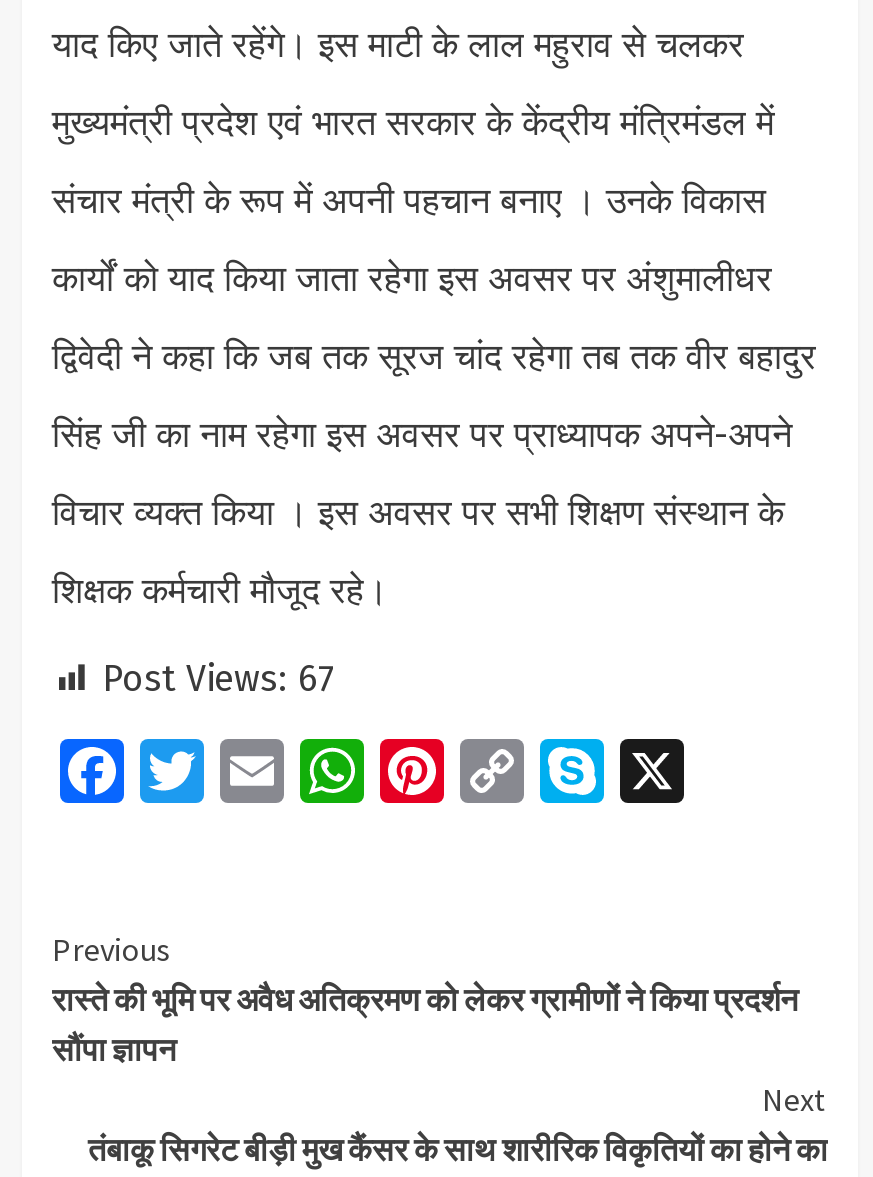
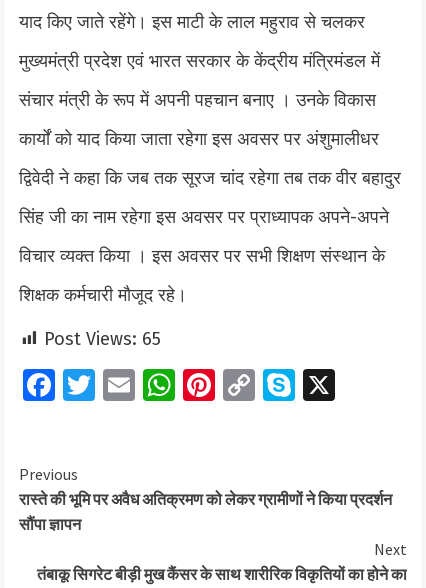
[102,656,336,700] Post Views: 67 -> [44,328,161,350] Post Views: 65

